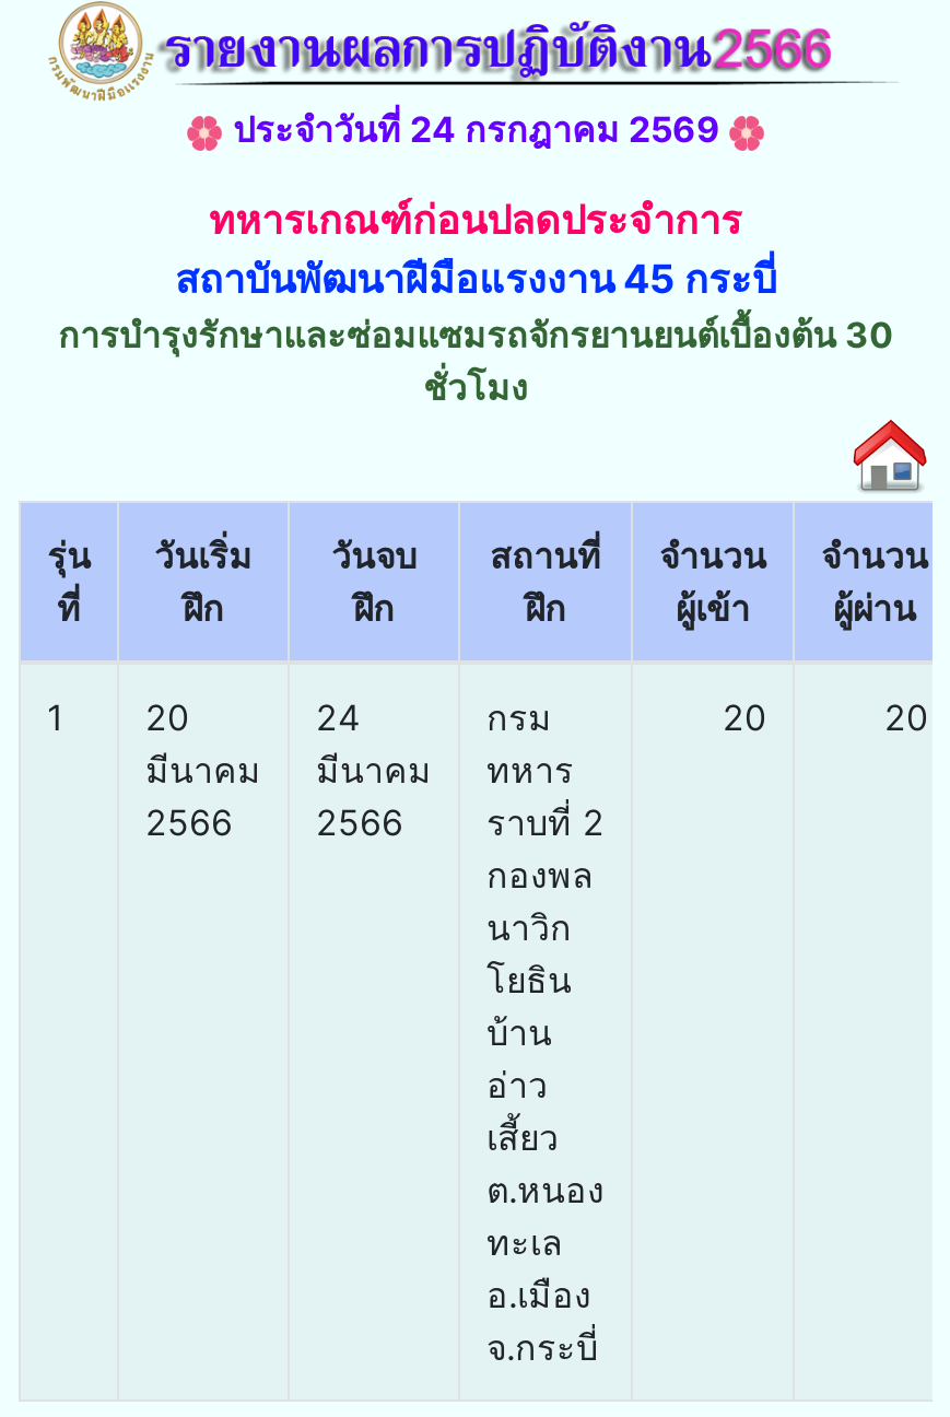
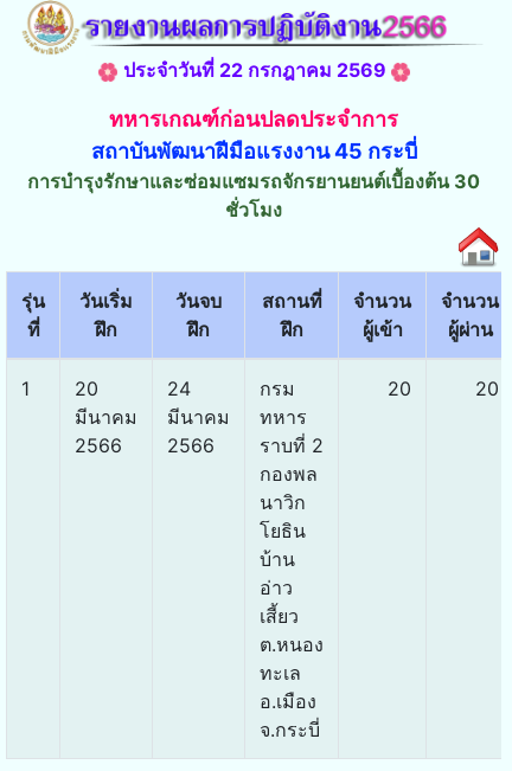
[233,108,729,152] ประจำวันที่ 24 กรกฎาคม 2569 -> [123,59,391,82] ประจำวันที่ 22 กรกฎาคม 2569

